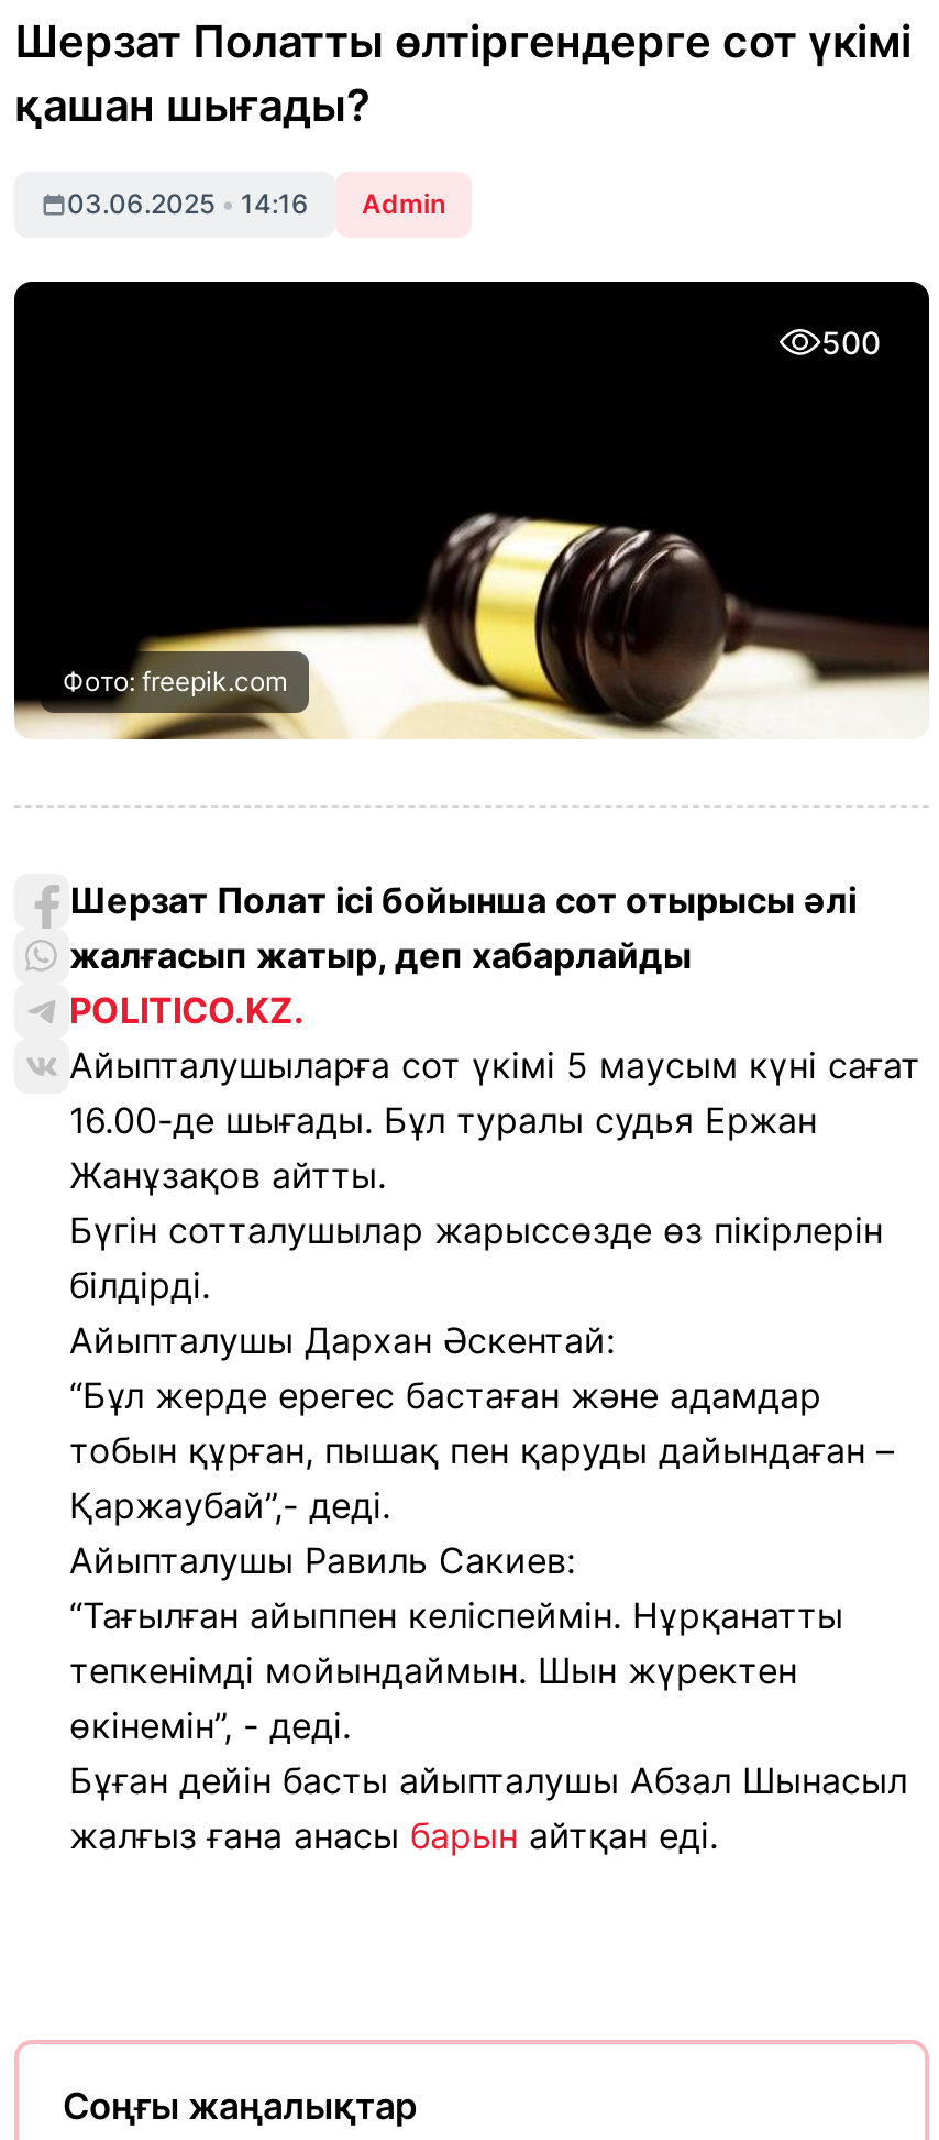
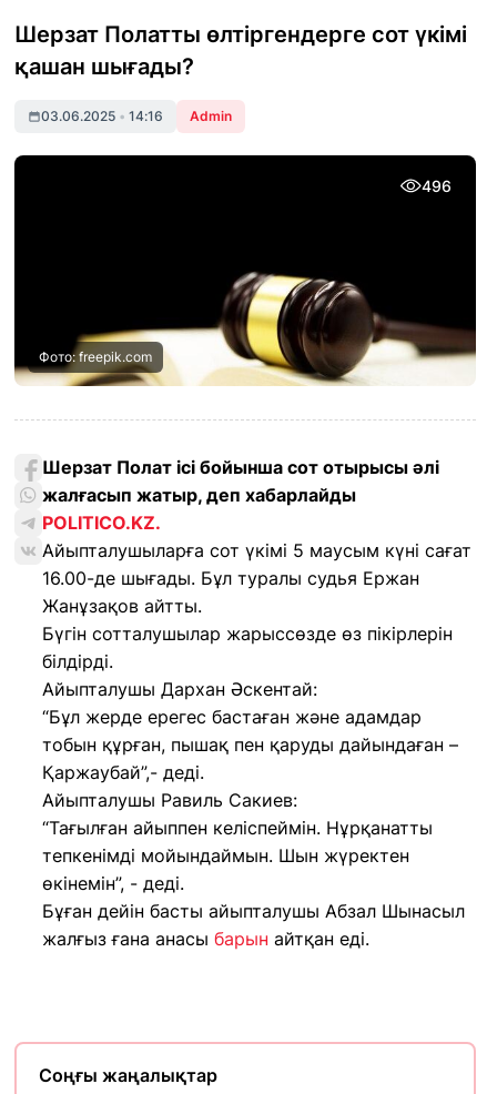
[821,322,881,360] 500 -> [422,176,452,195] 496

